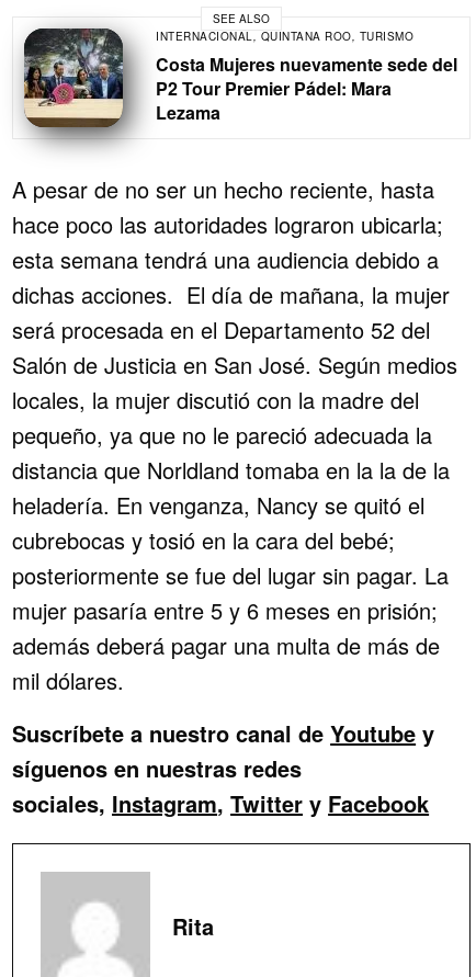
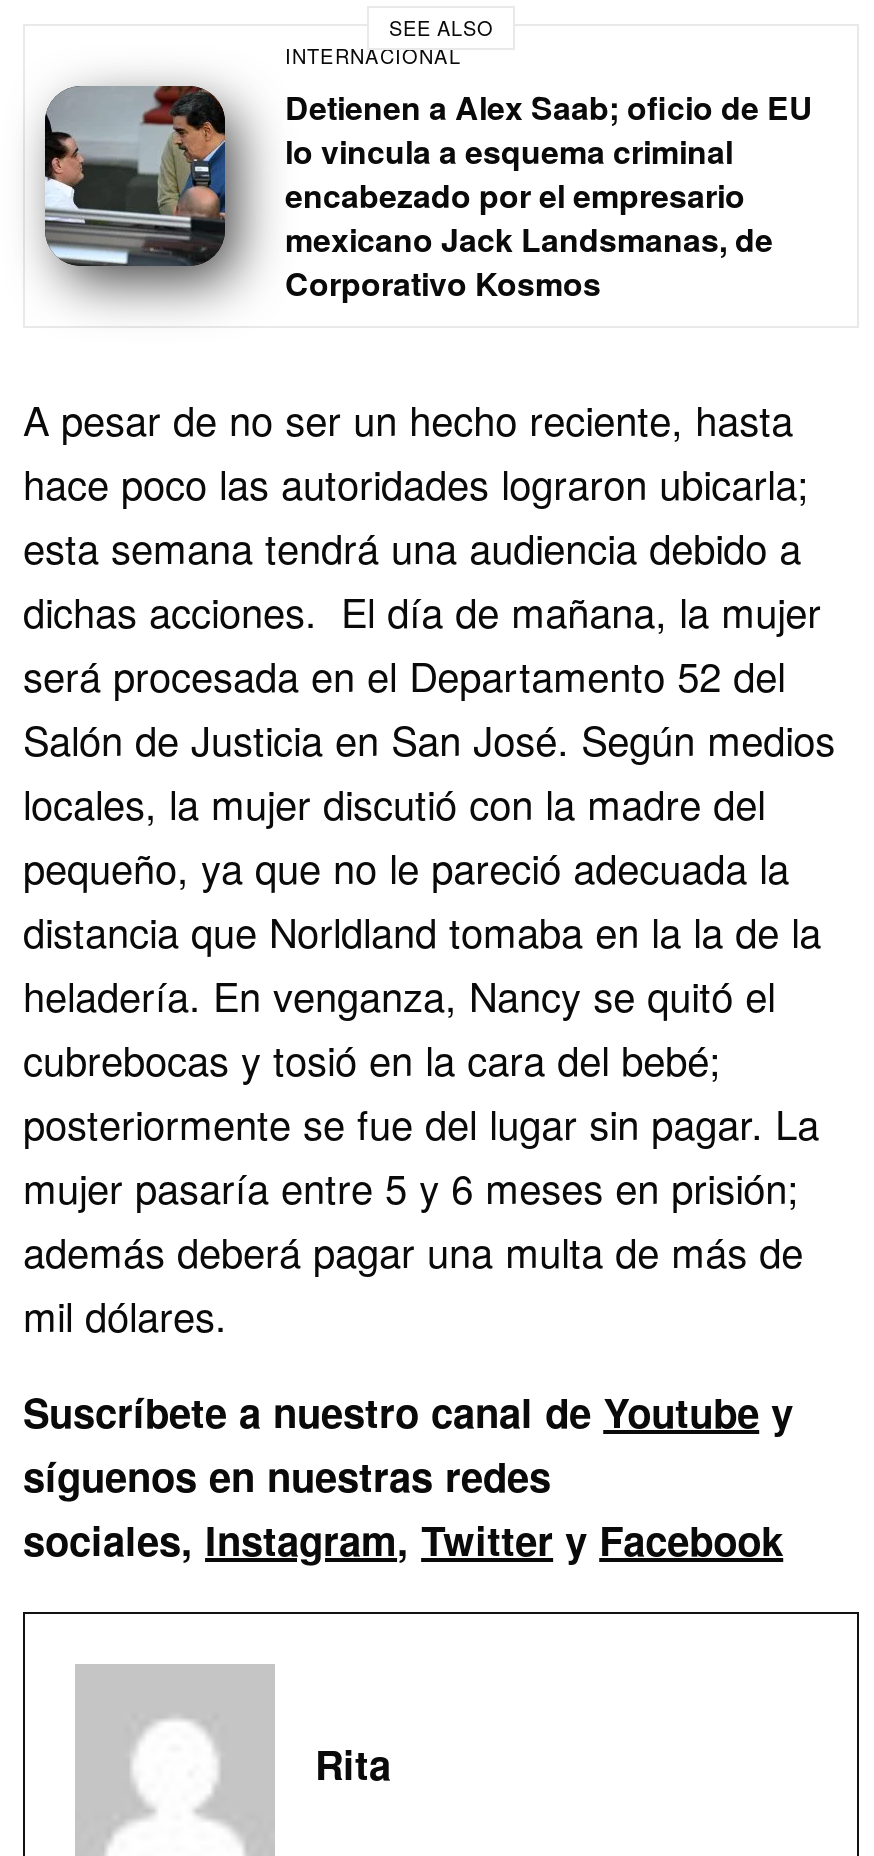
[23,24,457,151] [image] | INTERNACIONAL, QUINTANA ROO, TURISMO | Costa Mujeres nuevamente sede del | P2 Tour Premier Pádel: Mara | Lezama -> [43,42,813,310] [image] | INTERNACIONAL | Detienen a Alex Saab; oficio de EU | lo vincula a esquema criminal | encabezado por el empresario | mexicano Jack Landsmanas, de | Corporativo Kosmos

